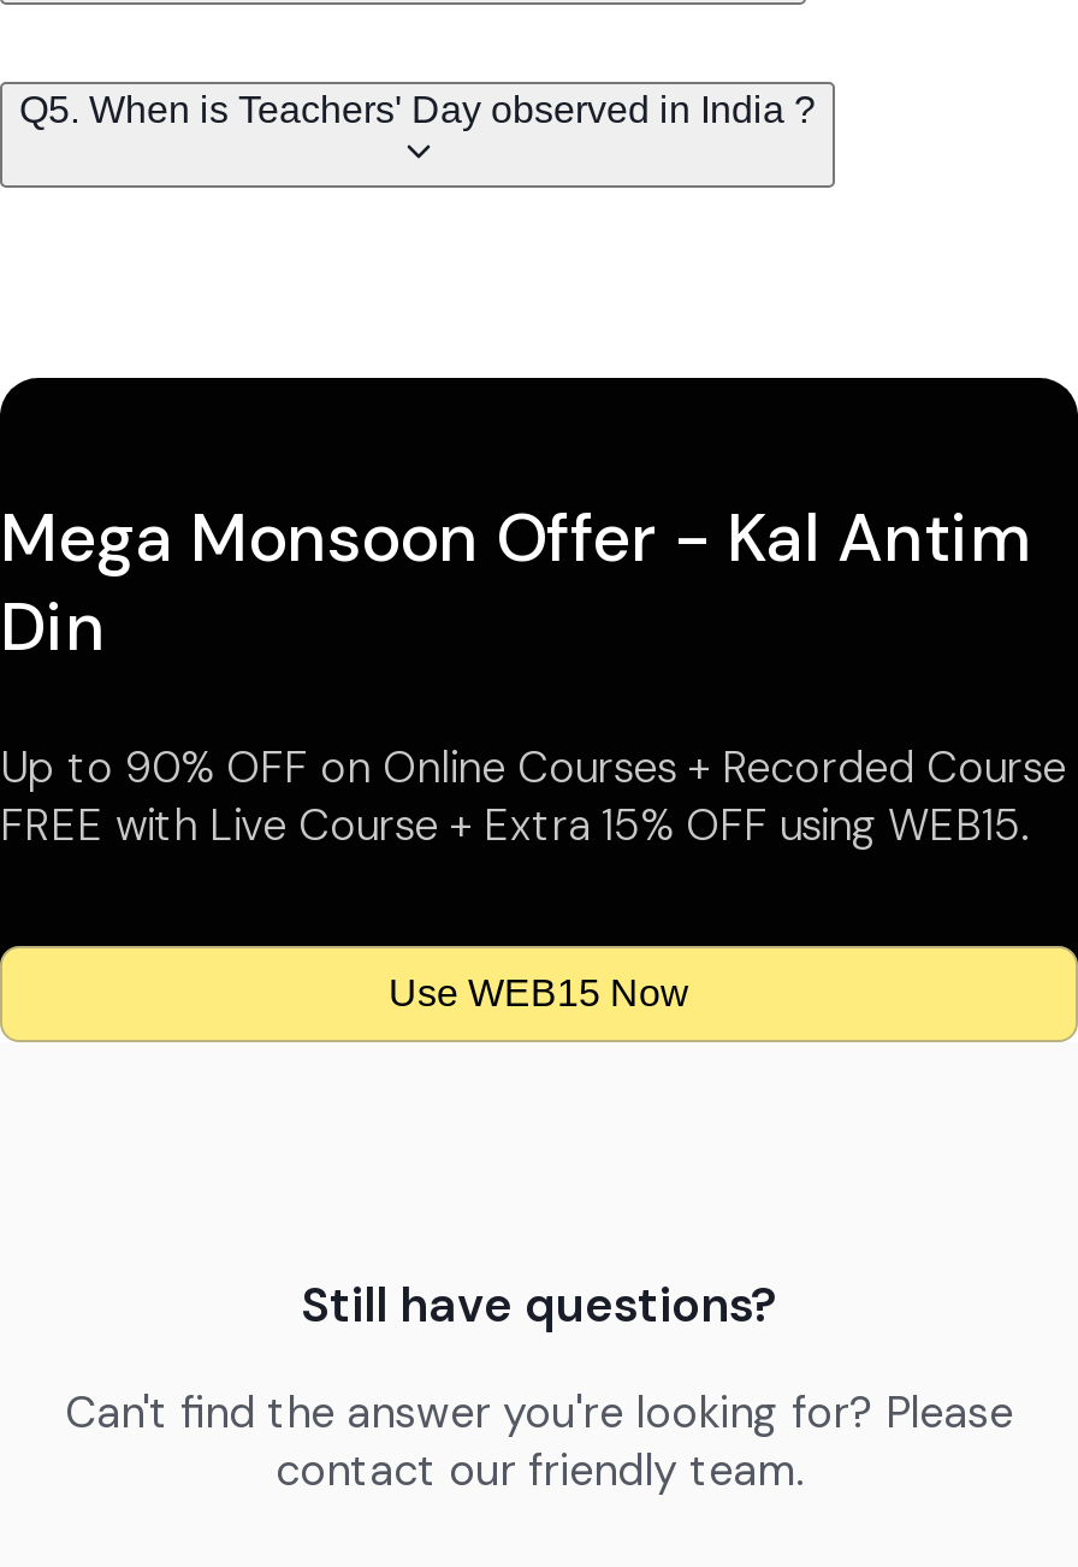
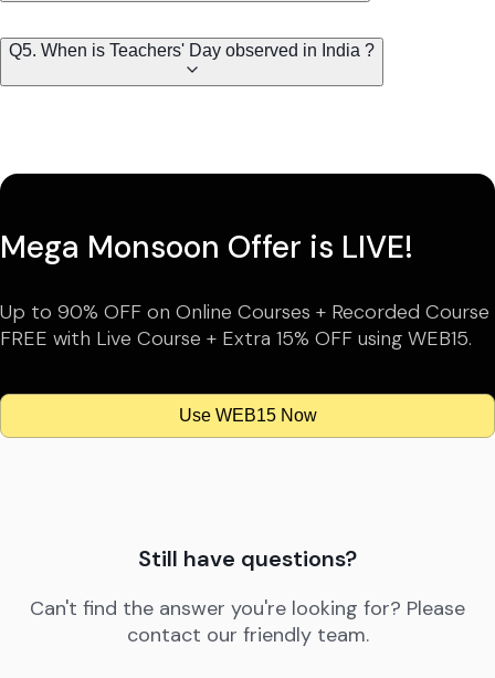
[0,494,1030,672] Mega Monsoon Offer - Kal Antim | Din -> [0,227,413,268] Mega Monsoon Offer is LIVE!

